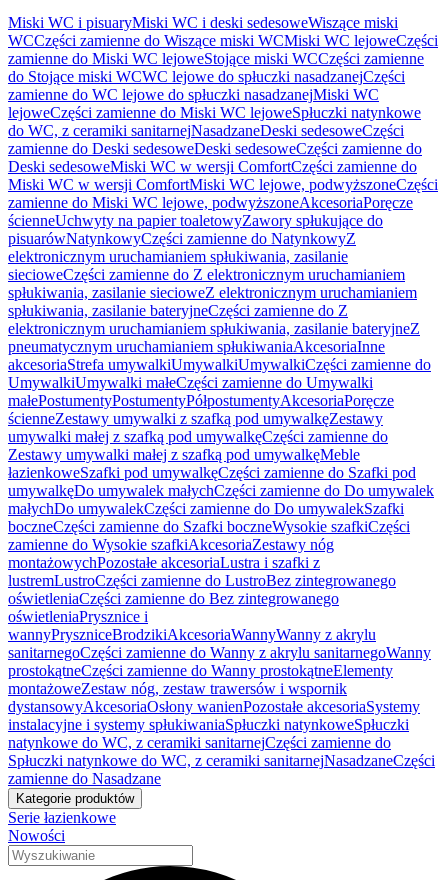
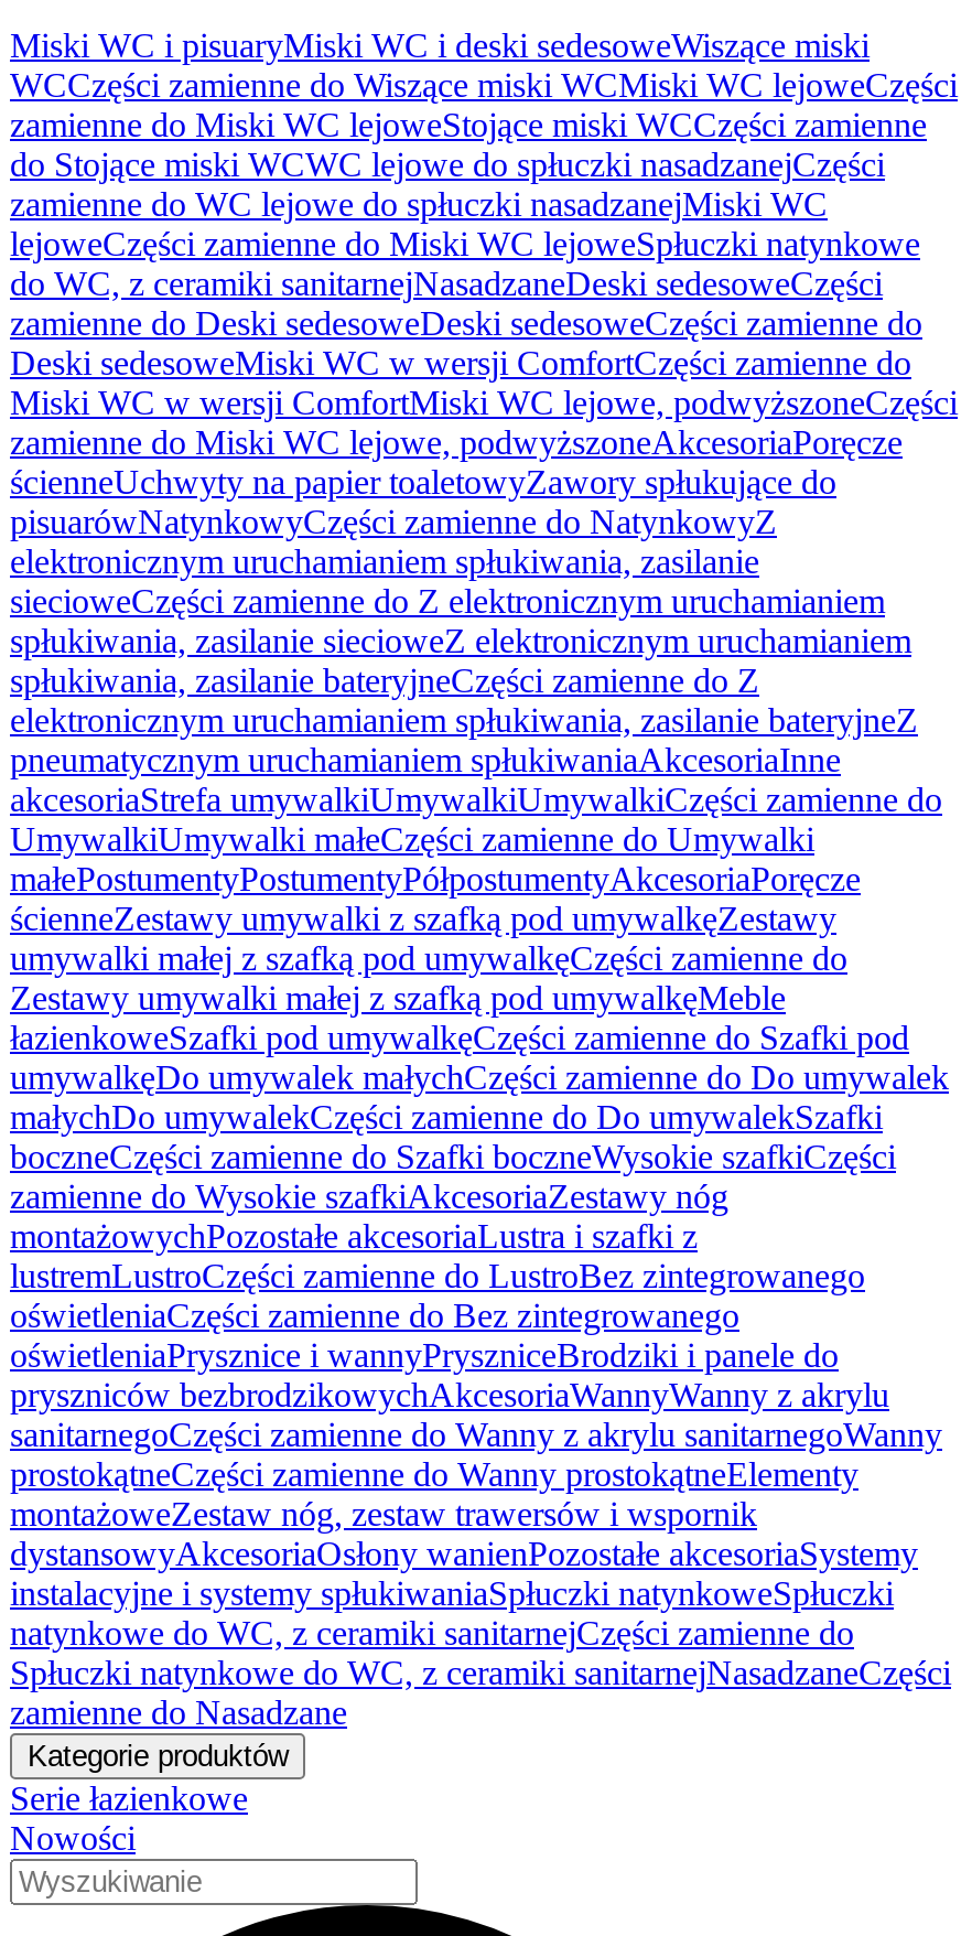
[8,608,376,643] oświetleniaPrysznice i | wannyPryszniceBrodzikiAkcesoriaWannyWanny z akrylu -> [10,1336,889,1413] oświetleniaPrysznice i wannyPryszniceBrodziki i panele do | pryszniców bezbrodzikowychAkcesoriaWannyWanny z akrylu

